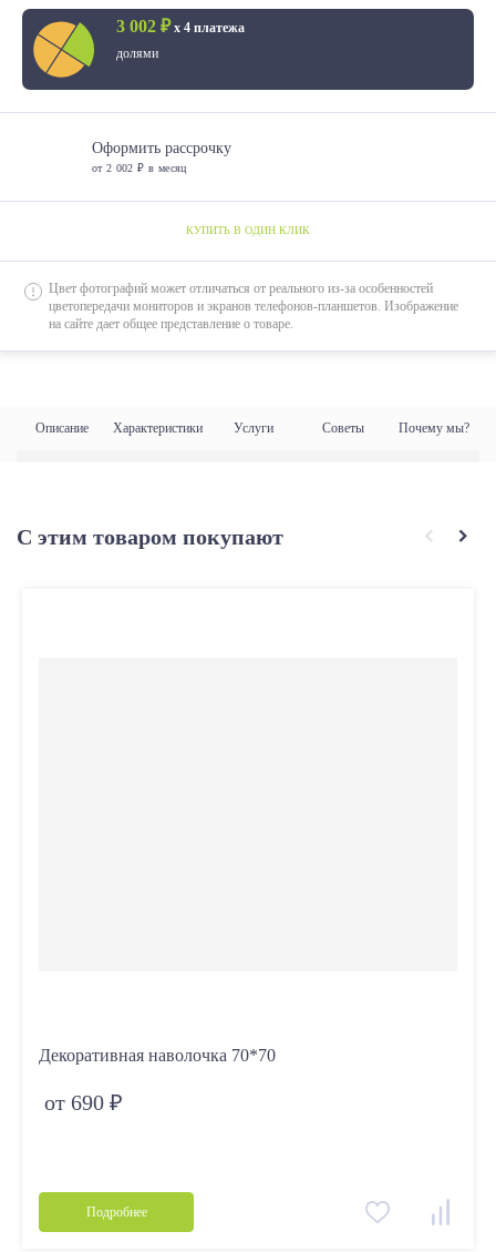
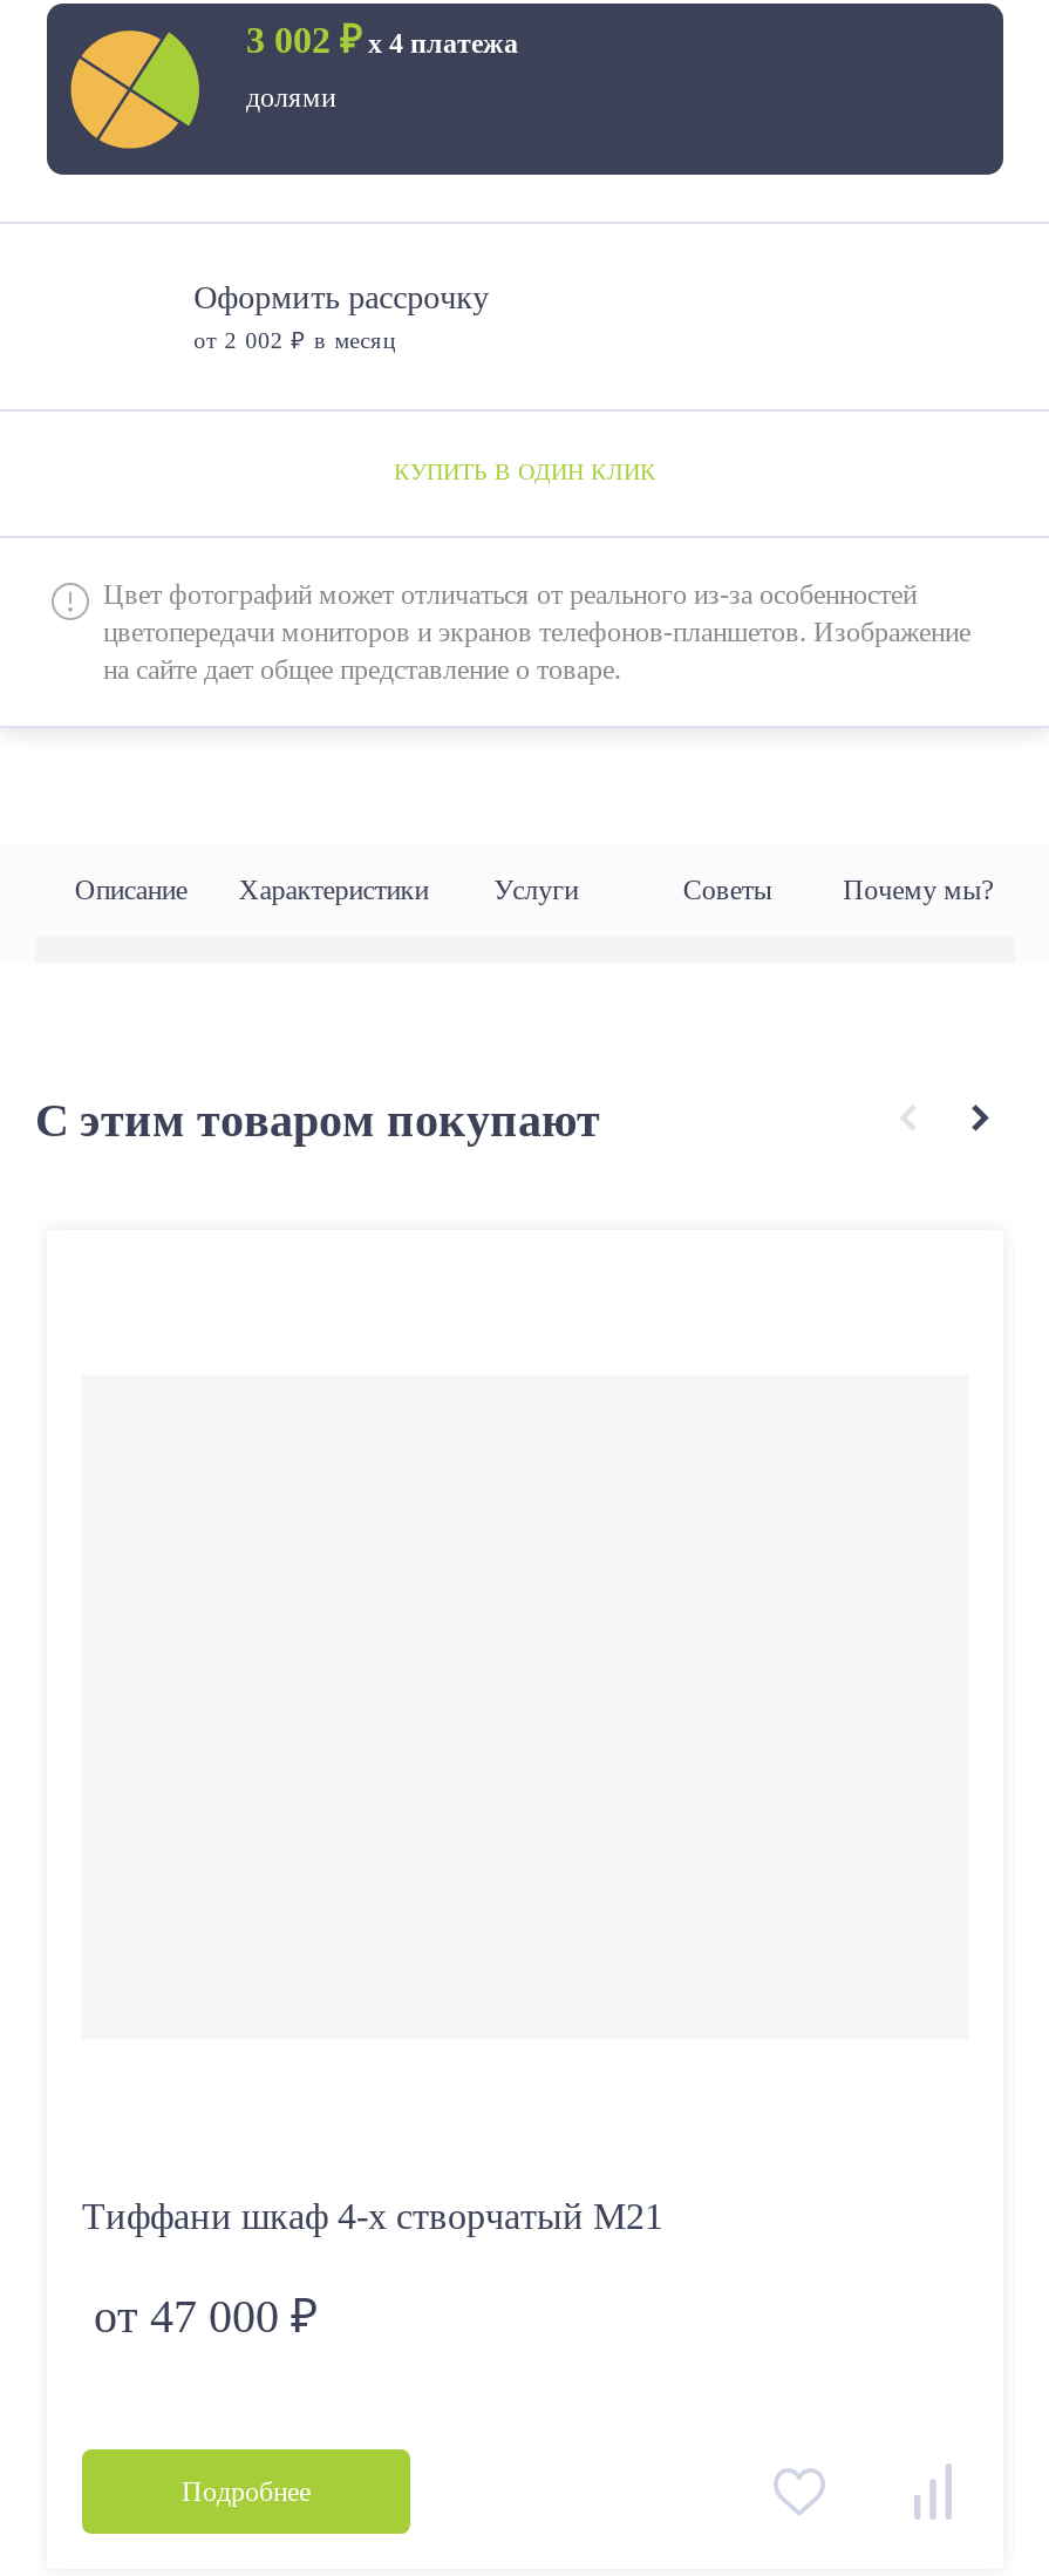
[39,1046,276,1065] Декоративная наволочка 70*70 -> [82,2196,663,2236] Тиффани шкаф 4-х створчатый М21
[44,1090,123,1115] от 690 ₽ -> [94,2290,319,2342] от 47 000 ₽

